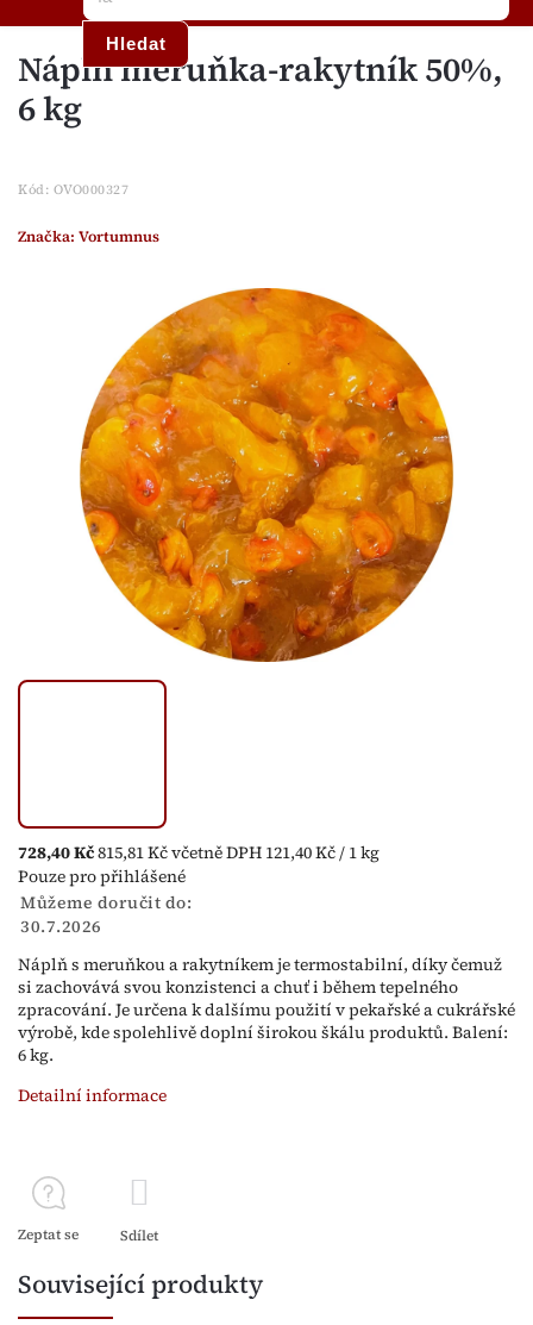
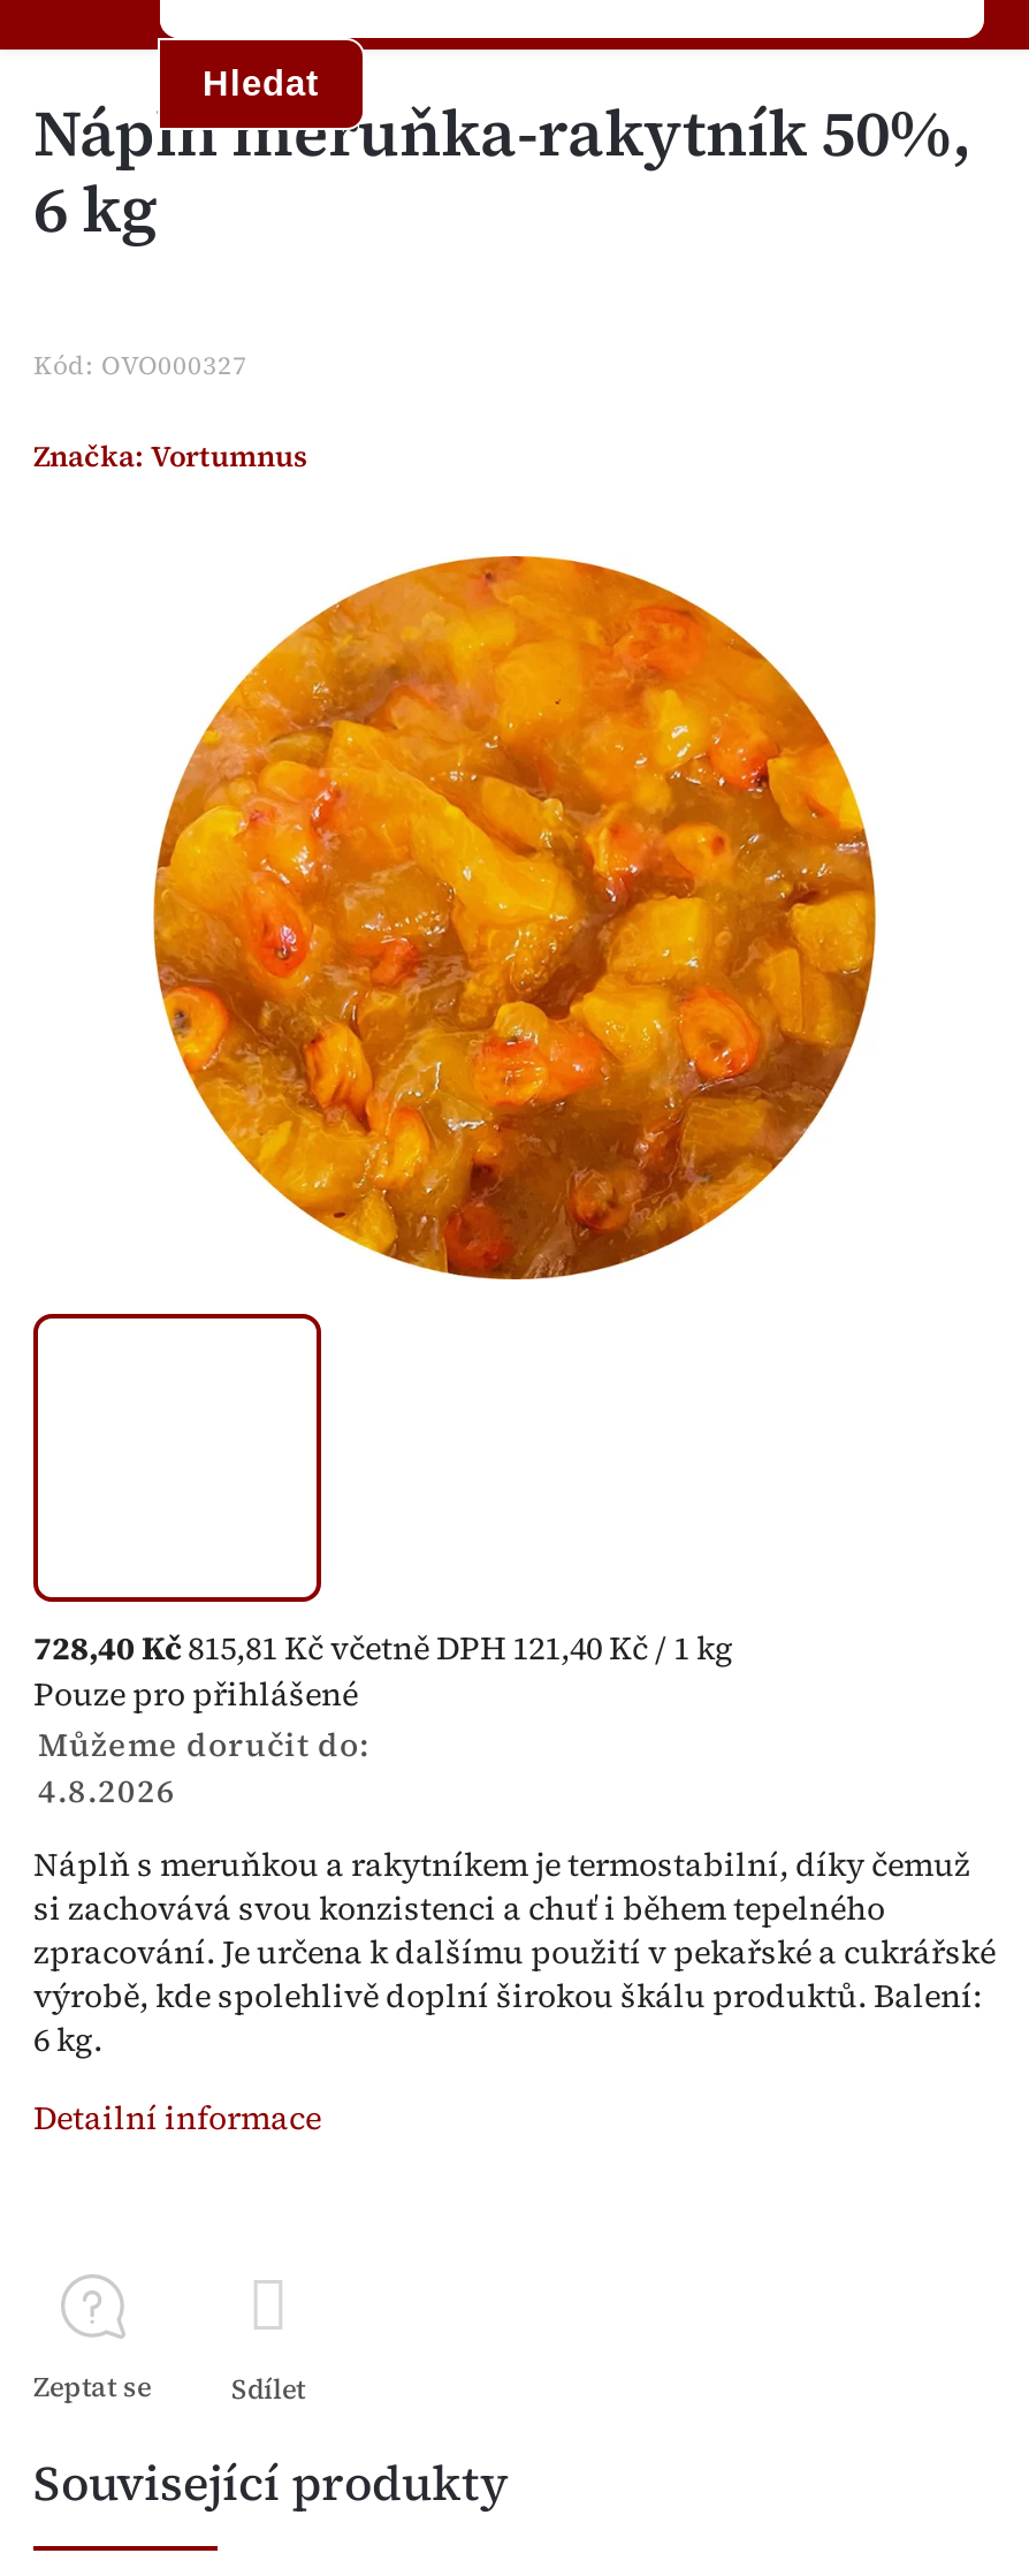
[20,914,102,937] 30.7.2026 -> [38,1766,176,1813] 4.8.2026

